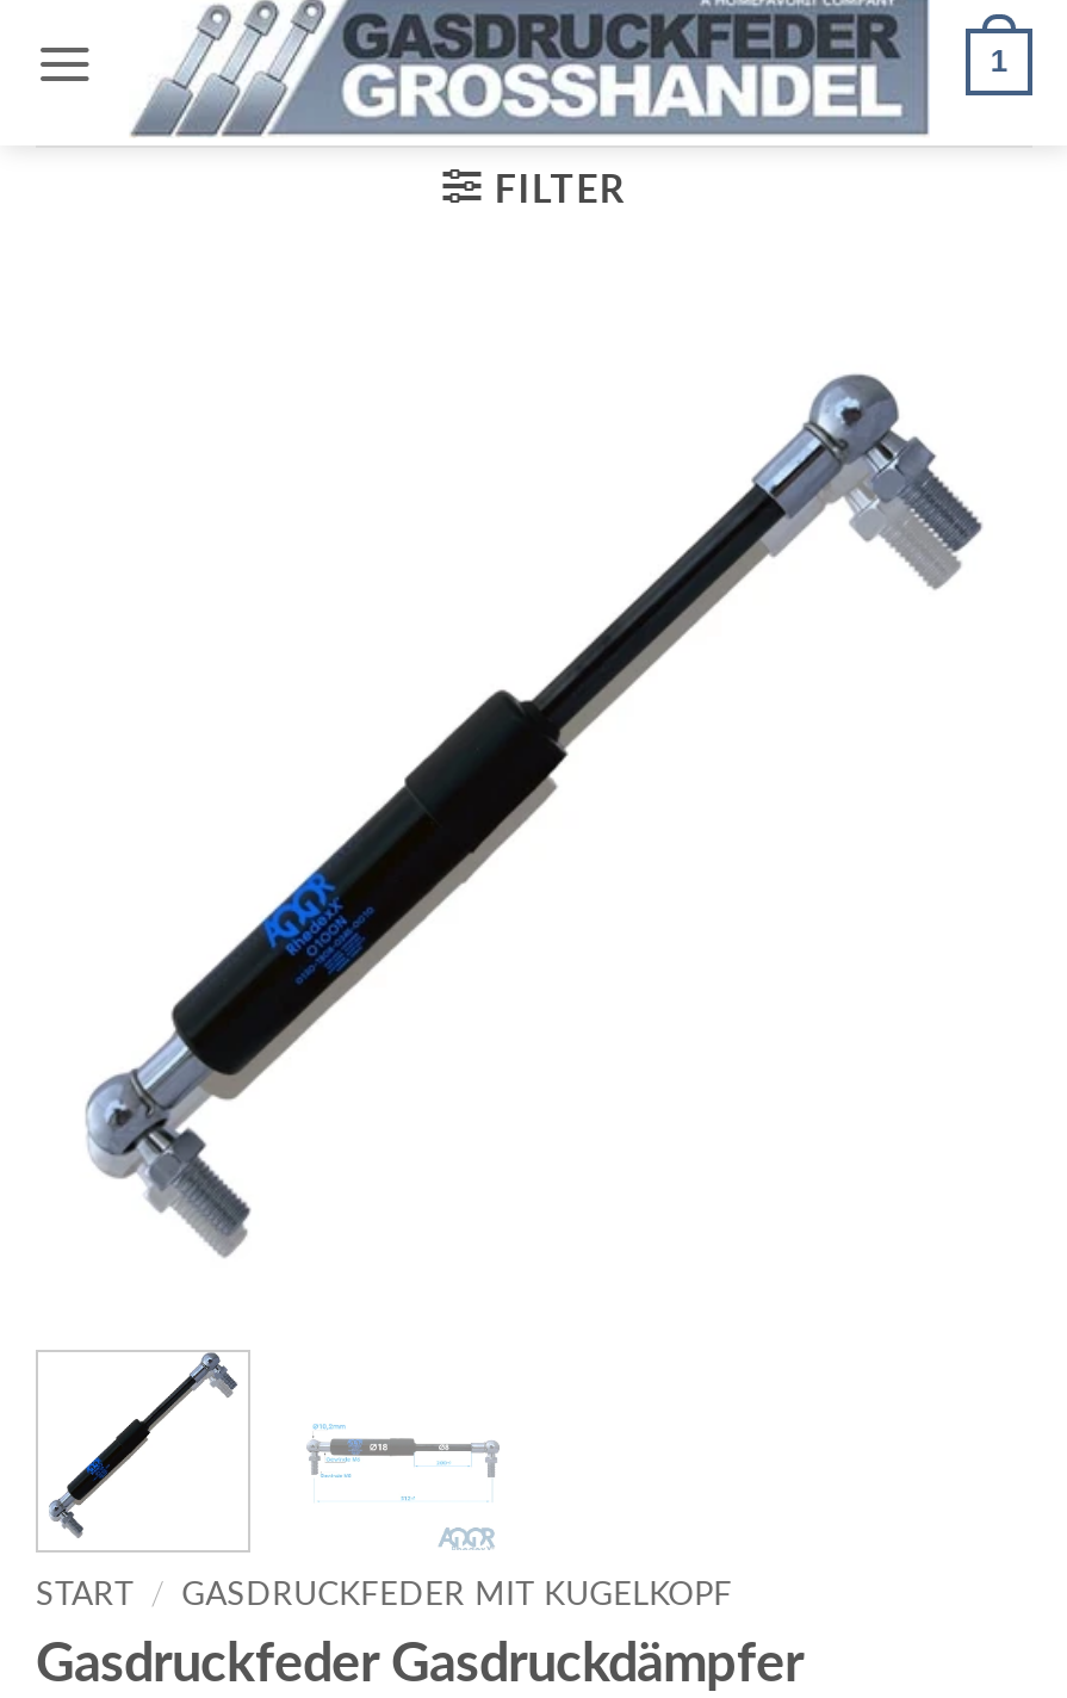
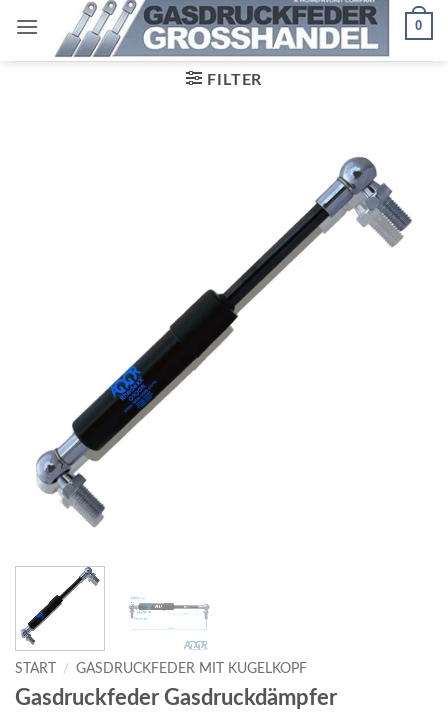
[990,43,1007,78] 1 -> [415,18,422,33] 0

